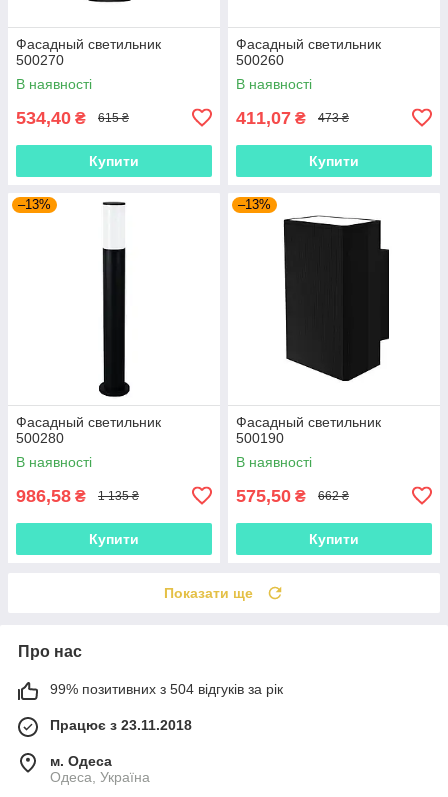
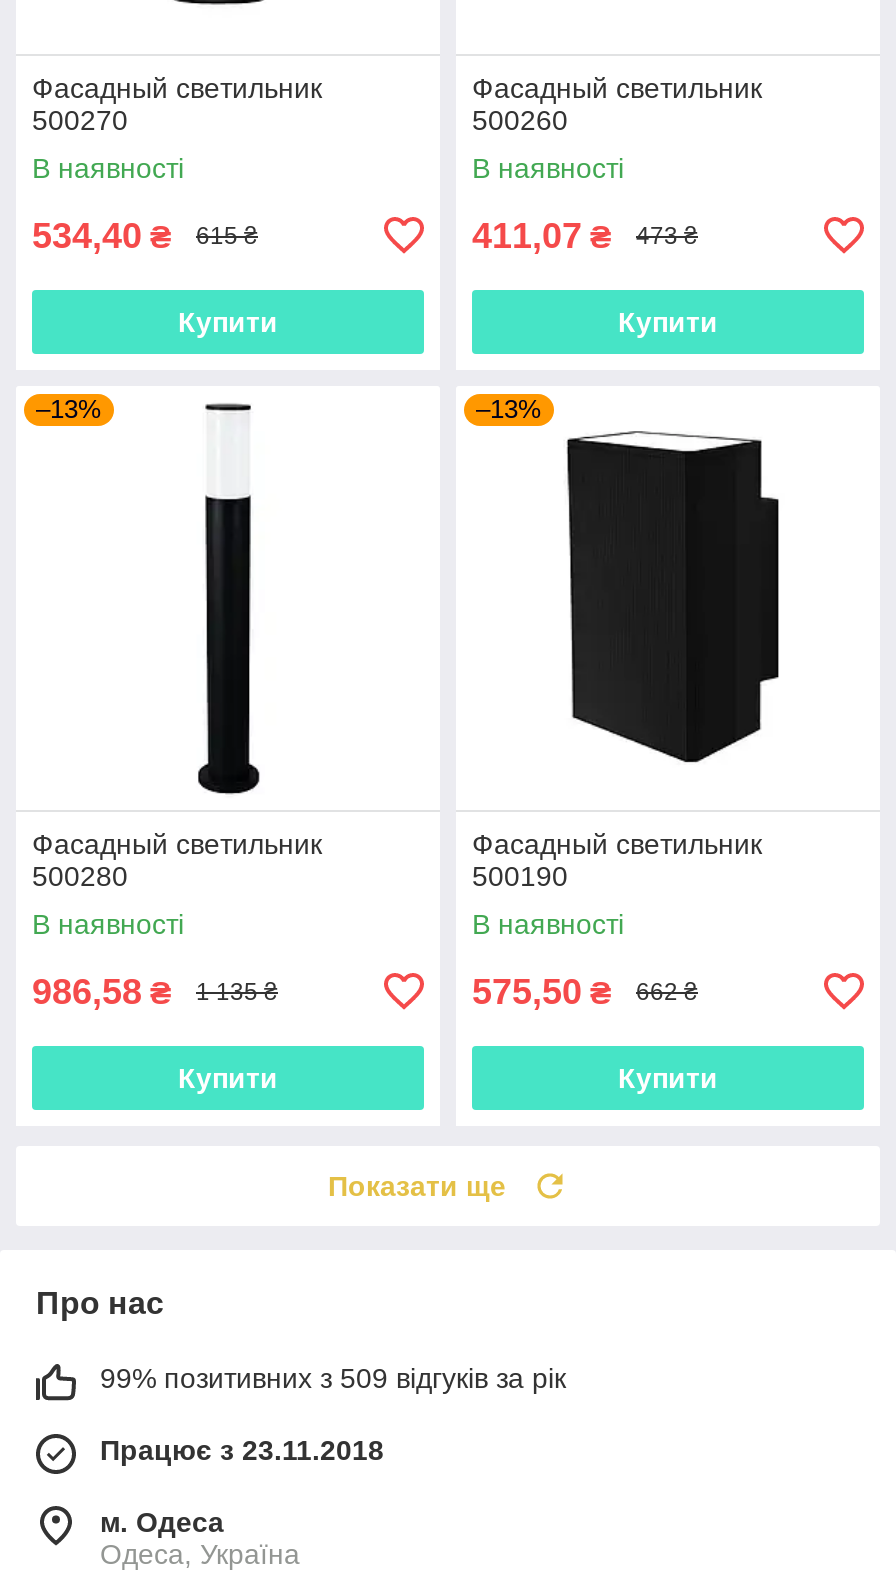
[50,681,283,697] 99% позитивних з 504 відгуків за рік -> [100,1362,566,1394] 99% позитивних з 509 відгуків за рік

